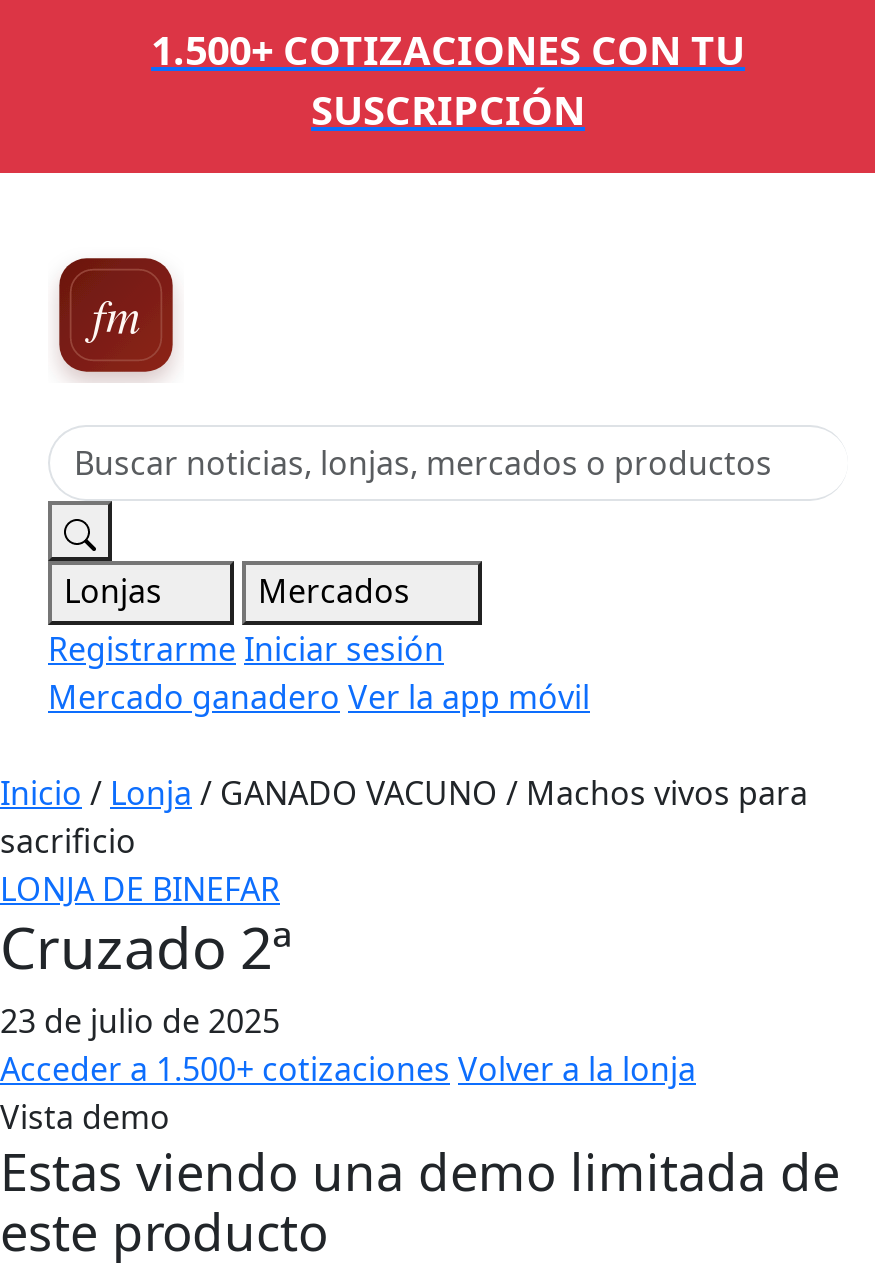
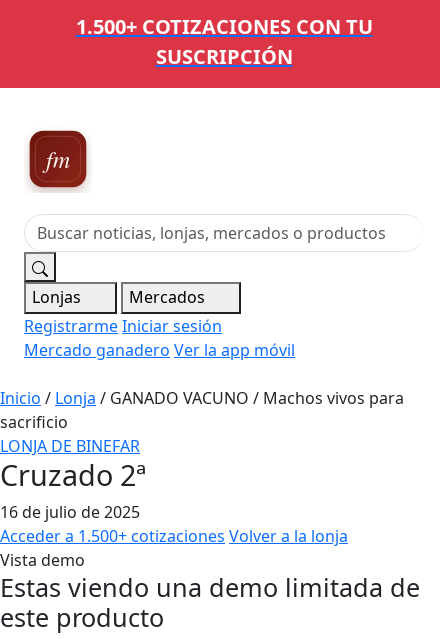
[0,998,280,1042] 23 de julio de 2025 -> [0,501,140,523] 16 de julio de 2025

